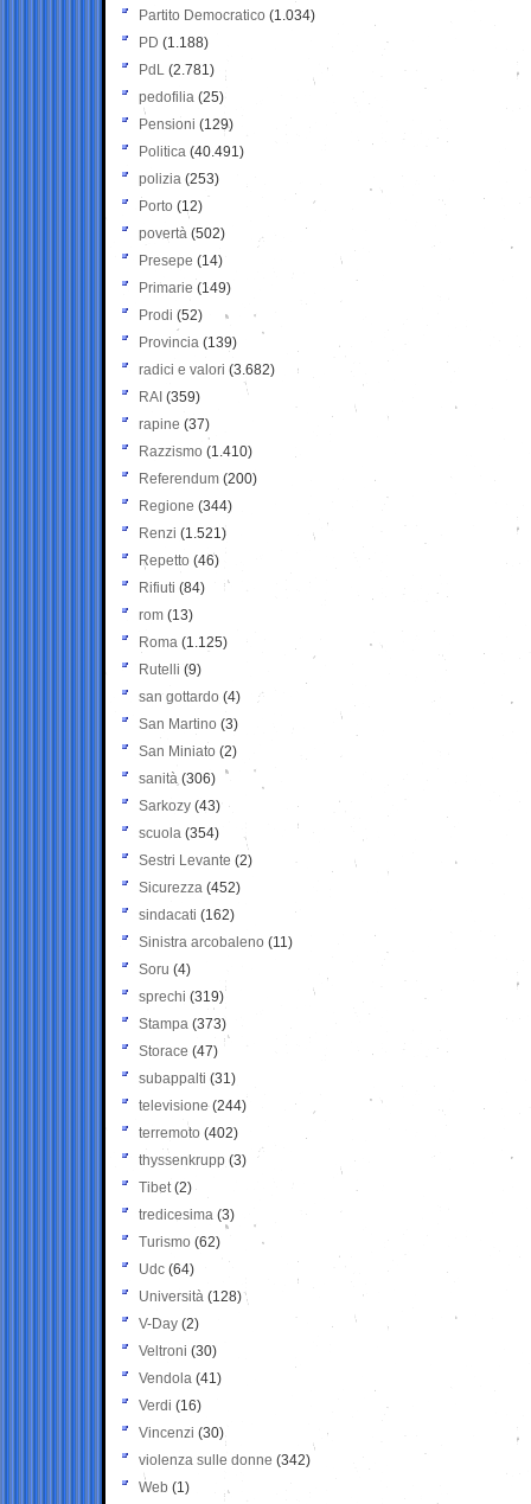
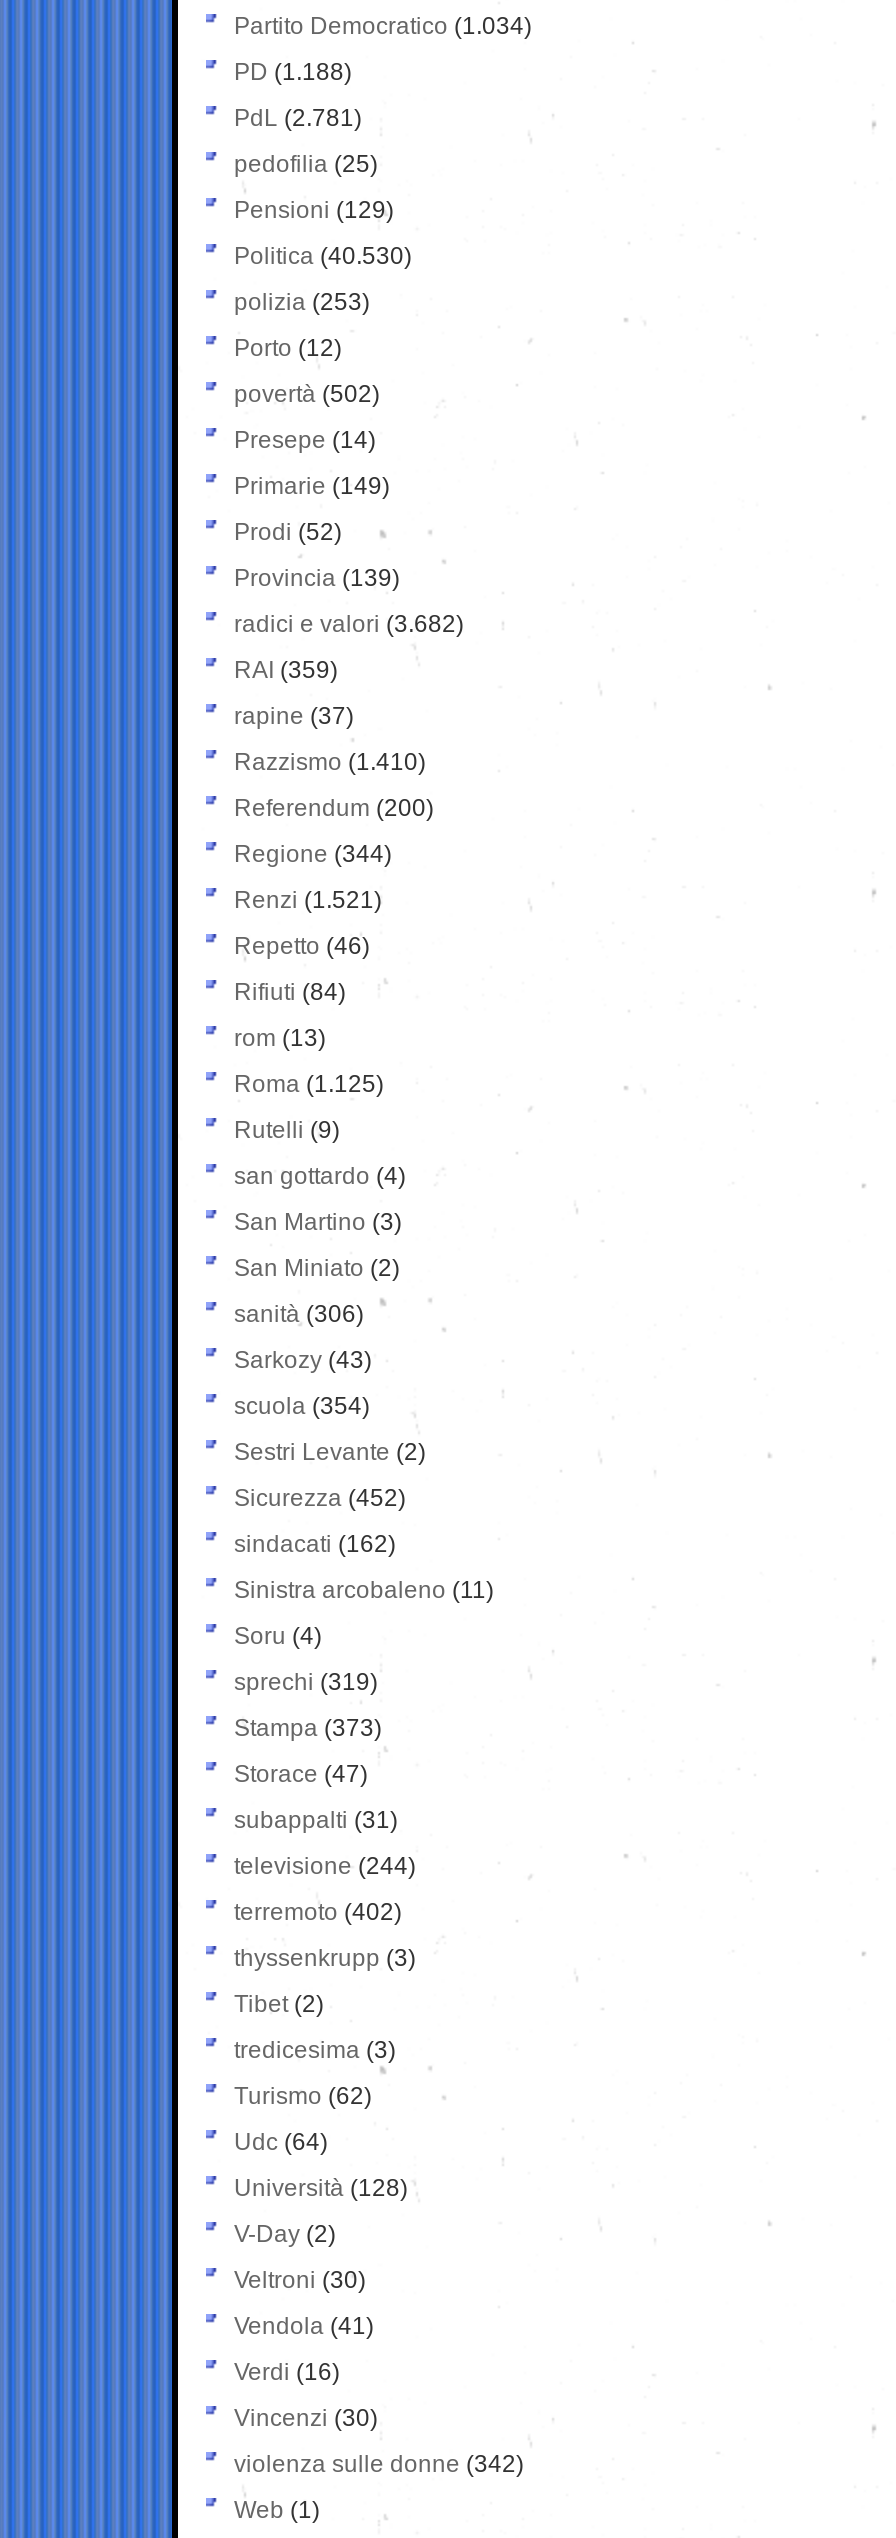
[139,143,244,160] Politica (40.491) -> [234,242,412,270] Politica (40.530)

